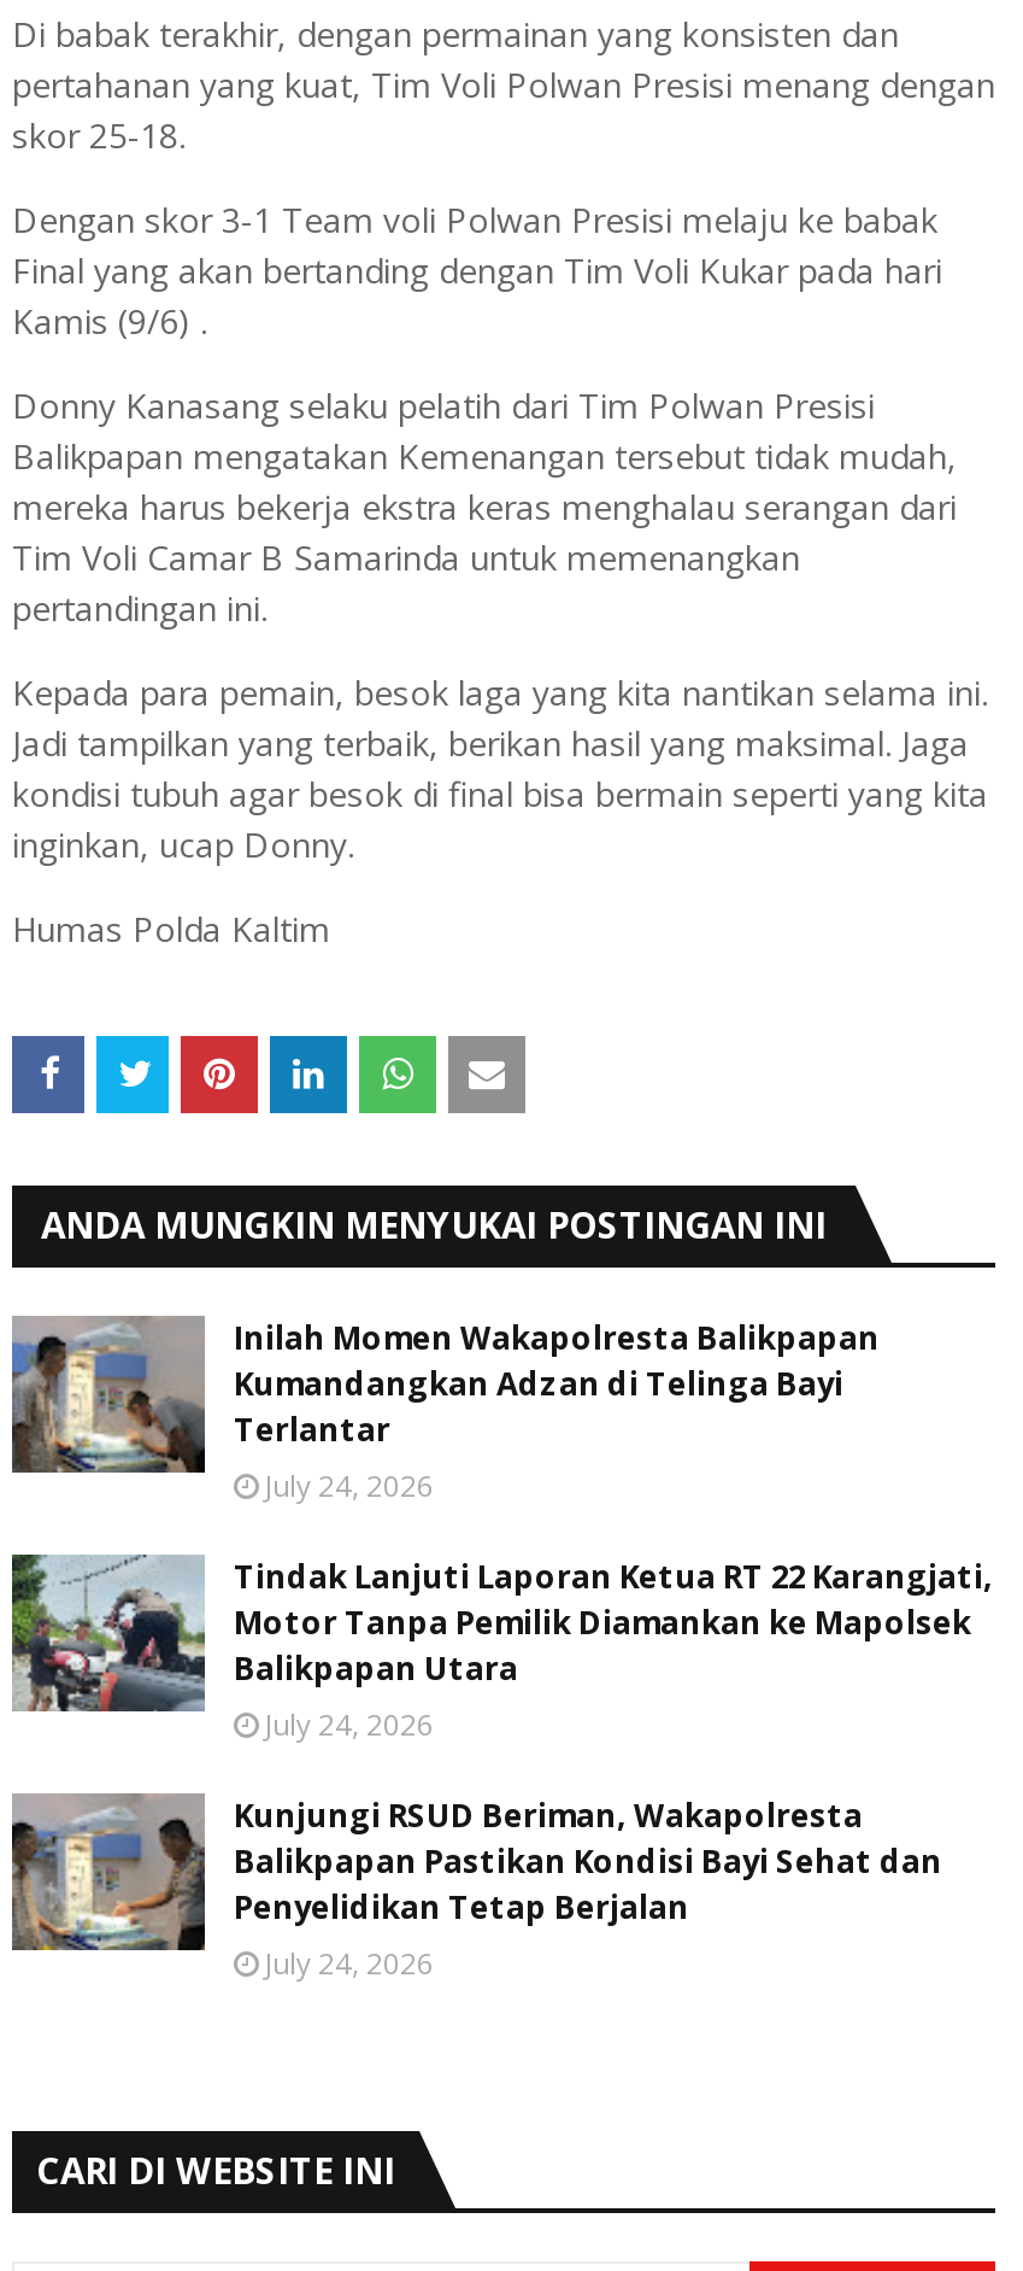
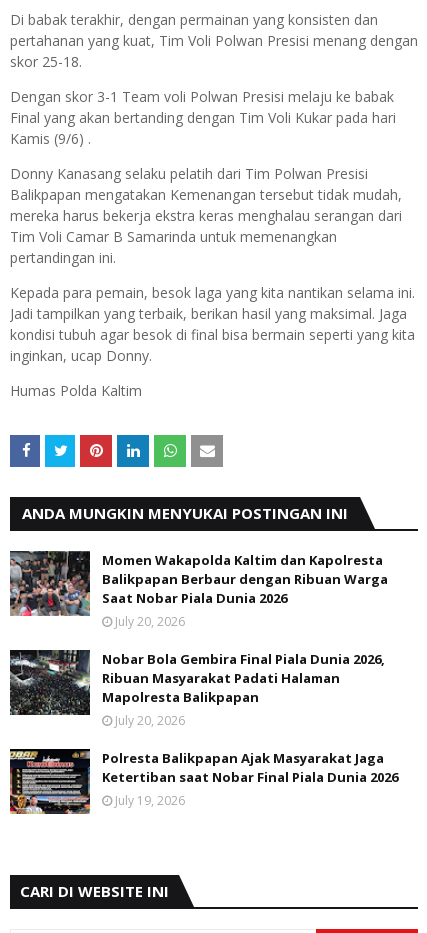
[12,1316,880,1506] [image] | Inilah Momen Wakapolresta Balikpapan | Kumandangkan Adzan di Telinga Bayi | Terlantar | July 24, 2026 -> [10,551,388,630] [image] | Momen Wakapolda Kaltim dan Kapolresta | Balikpapan Berbaur dengan Ribuan Warga | Saat Nobar Piala Dunia 2026 | July 20, 2026
[12,1552,993,1745] [image] | Tindak Lanjuti Laporan Ketua RT 22 Karangjati, | Motor Tanpa Pemilik Diamankan ke Mapolsek | Balikpapan Utara | July 24, 2026 -> [10,649,385,729] [image] | Nobar Bola Gembira Final Piala Dunia 2026, | Ribuan Masyarakat Padati Halaman | Mapolresta Balikpapan | July 20, 2026
[12,1793,942,1984] [image] | Kunjungi RSUD Beriman, Wakapolresta | Balikpapan Pastikan Kondisi Bayi Sehat dan | Penyelidikan Tetap Berjalan | July 24, 2026 -> [9,749,398,815] [image] | Polresta Balikpapan Ajak Masyarakat Jaga | Ketertiban saat Nobar Final Piala Dunia 2026 | July 19, 2026

